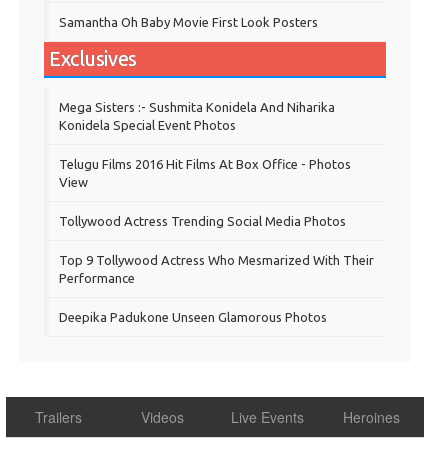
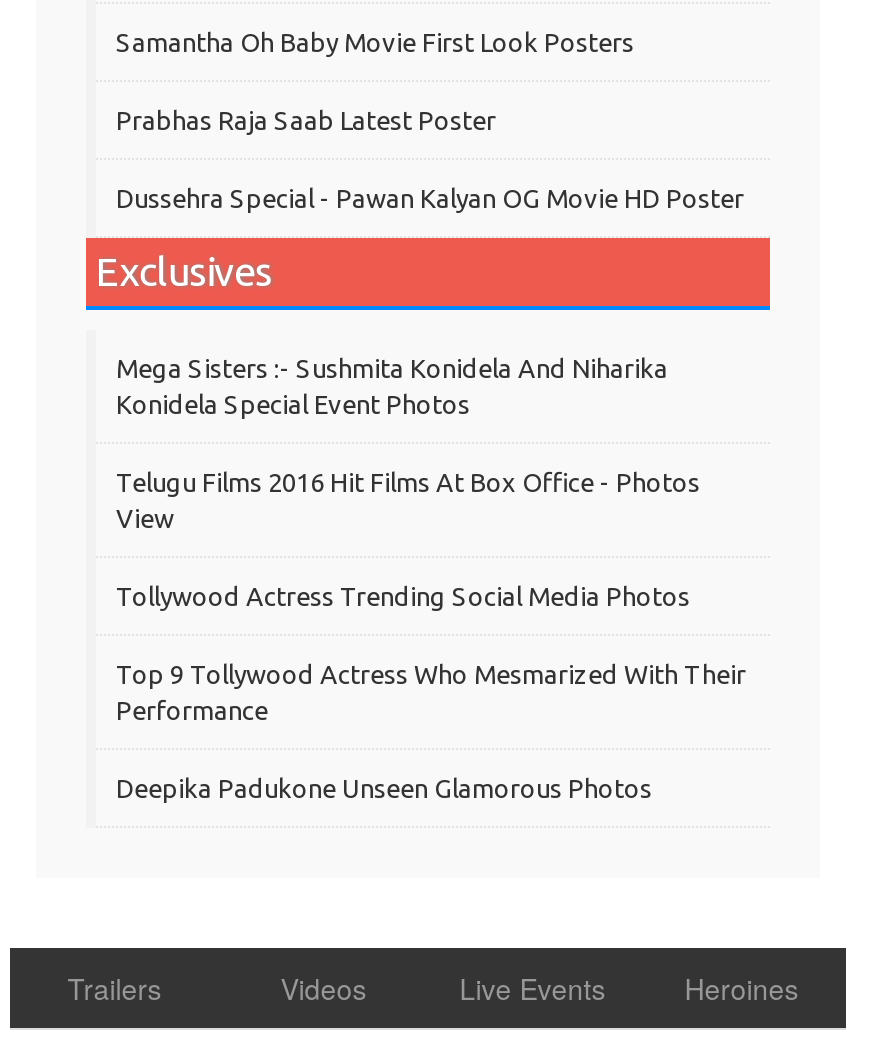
none -> [116,106,744,212] Prabhas Raja Saab Latest Poster | Dussehra Special - Pawan Kalyan OG Movie HD Poster

